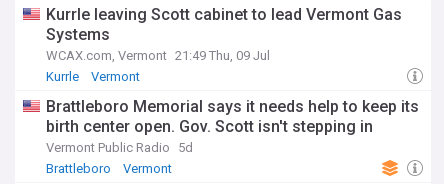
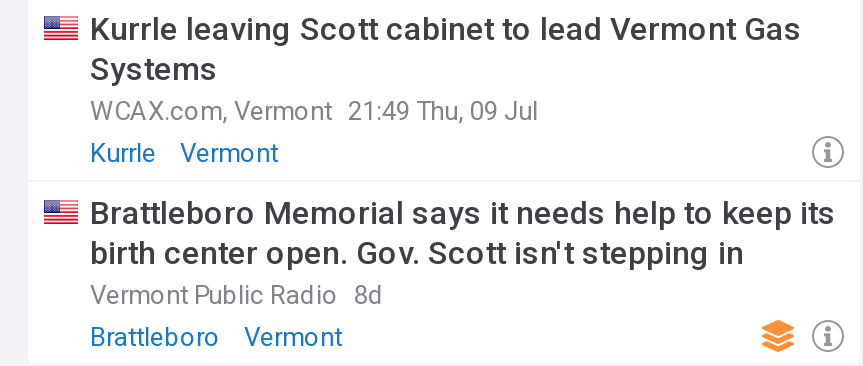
[46,140,193,155] Vermont Public Radio 5d -> [90,280,384,310] Vermont Public Radio 8d

